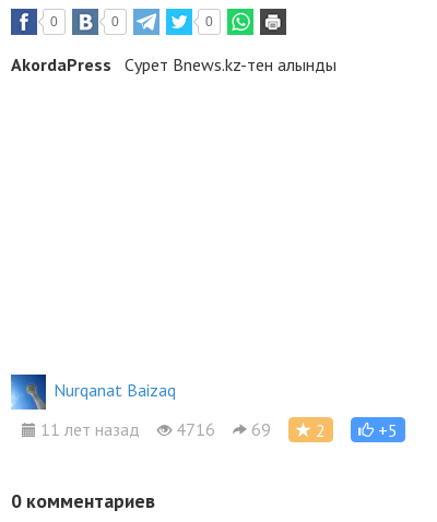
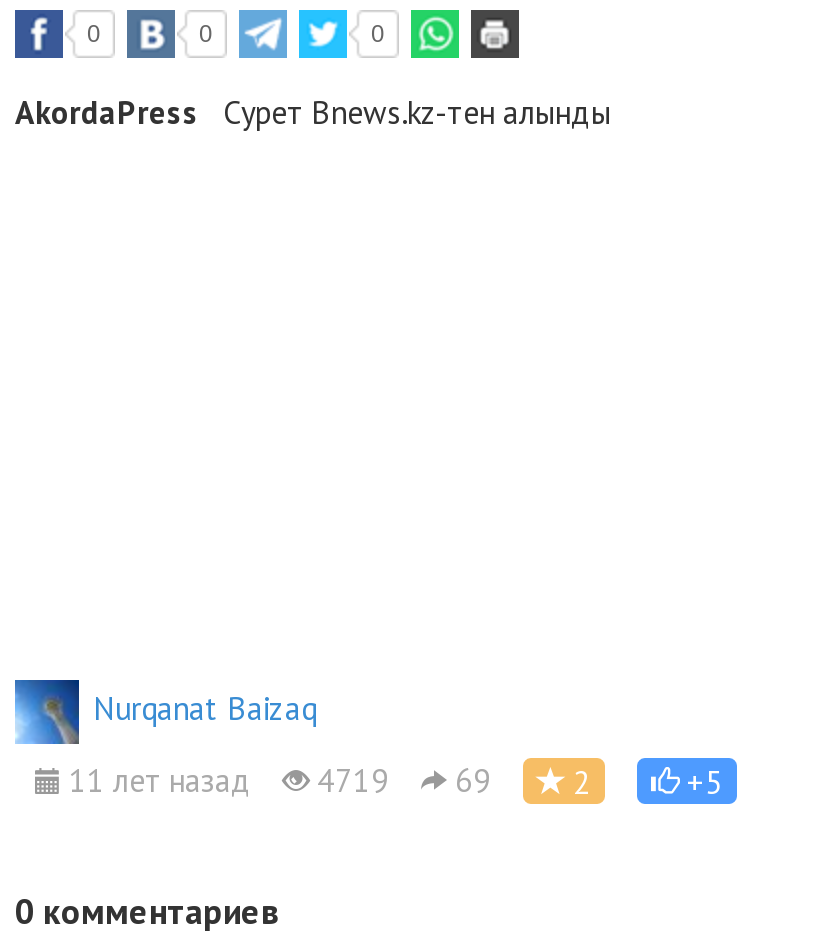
[172,418,215,440] 4716 -> [309,760,389,800] 4719

